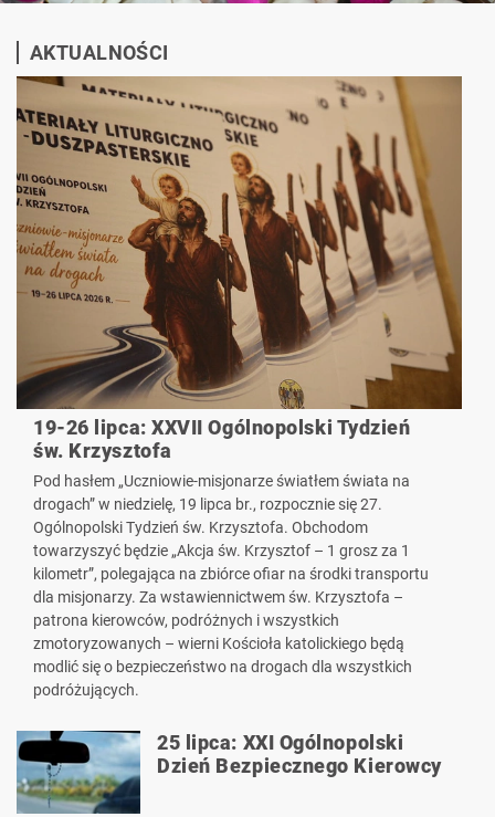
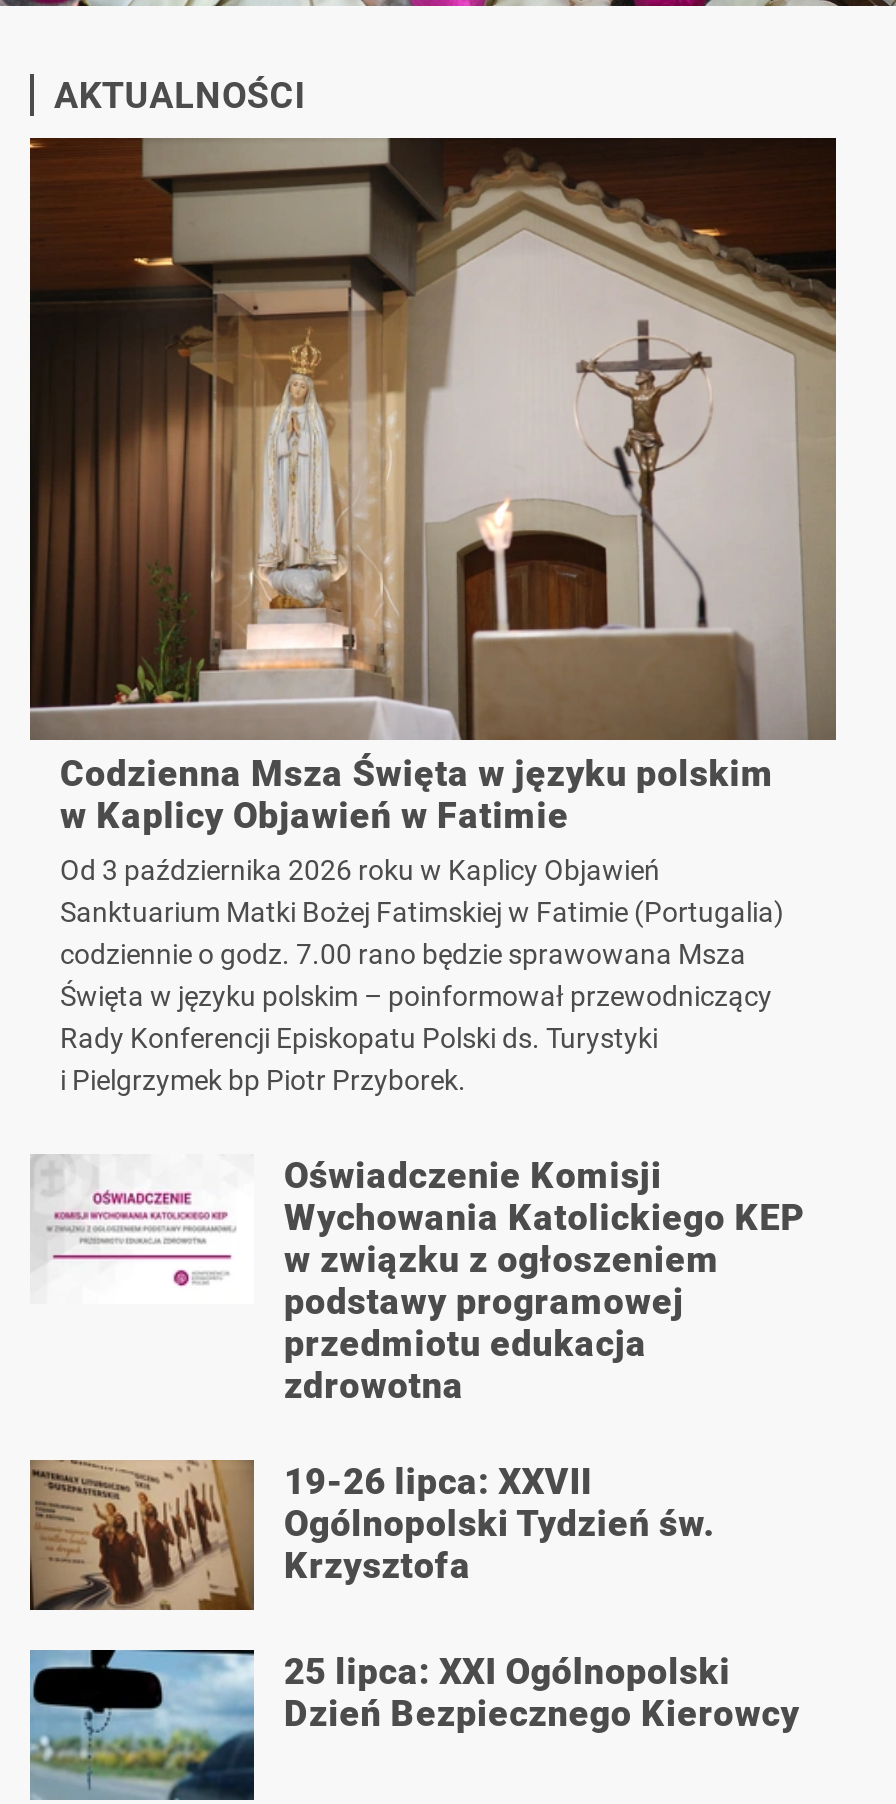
[15,75,462,699] [image] | 19-26 lipca: XXVII Ogólnopolski Tydzień | św. Krzysztofa | Pod hasłem „Uczniowie-misjonarze światłem świata na | drogach” w niedzielę, 19 lipca br., rozpocznie się 27. | Ogólnopolski Tydzień św. Krzysztofa. Obchodom | towarzyszyć będzie „Akcja św. Krzysztof – 1 grosz za 1 | kilometr”, polegająca na zbiórce ofiar na środki transportu | dla misjonarzy. Za wstawiennictwem św. Krzysztofa – | patrona kierowców, podróżnych i wszystkich | zmotoryzowanych – wierni Kościoła katolickiego będą | modlić się o bezpieczeństwo na drogach dla wszystkich | podróżujących. -> [28,136,838,1586] [image] | Codzienna Msza Święta w języku polskim | w Kaplicy Objawień w Fatimie | Od 3 października 2026 roku w Kaplicy Objawień | Sanktuarium Matki Bożej Fatimskiej w Fatimie (Portugalia) | codziennie o godz. 7.00 rano będzie sprawowana Msza | Święta w języku polskim – poinformował przewodniczący | Rady Konferencji Episkopatu Polski ds. Turystyki | i Pielgrzymek bp Piotr Przyborek. | Oświadczenie Komisji | Wychowania Katolickiego KEP | w związku z ogłoszeniem | podstawy programowej | przedmiotu edukacja | zdrowotna | 19-26 lipca: XXVII | Ogólnopolski Tydzień św. | Krzysztofa

